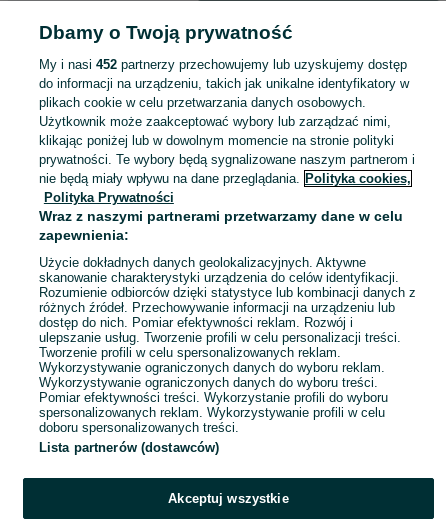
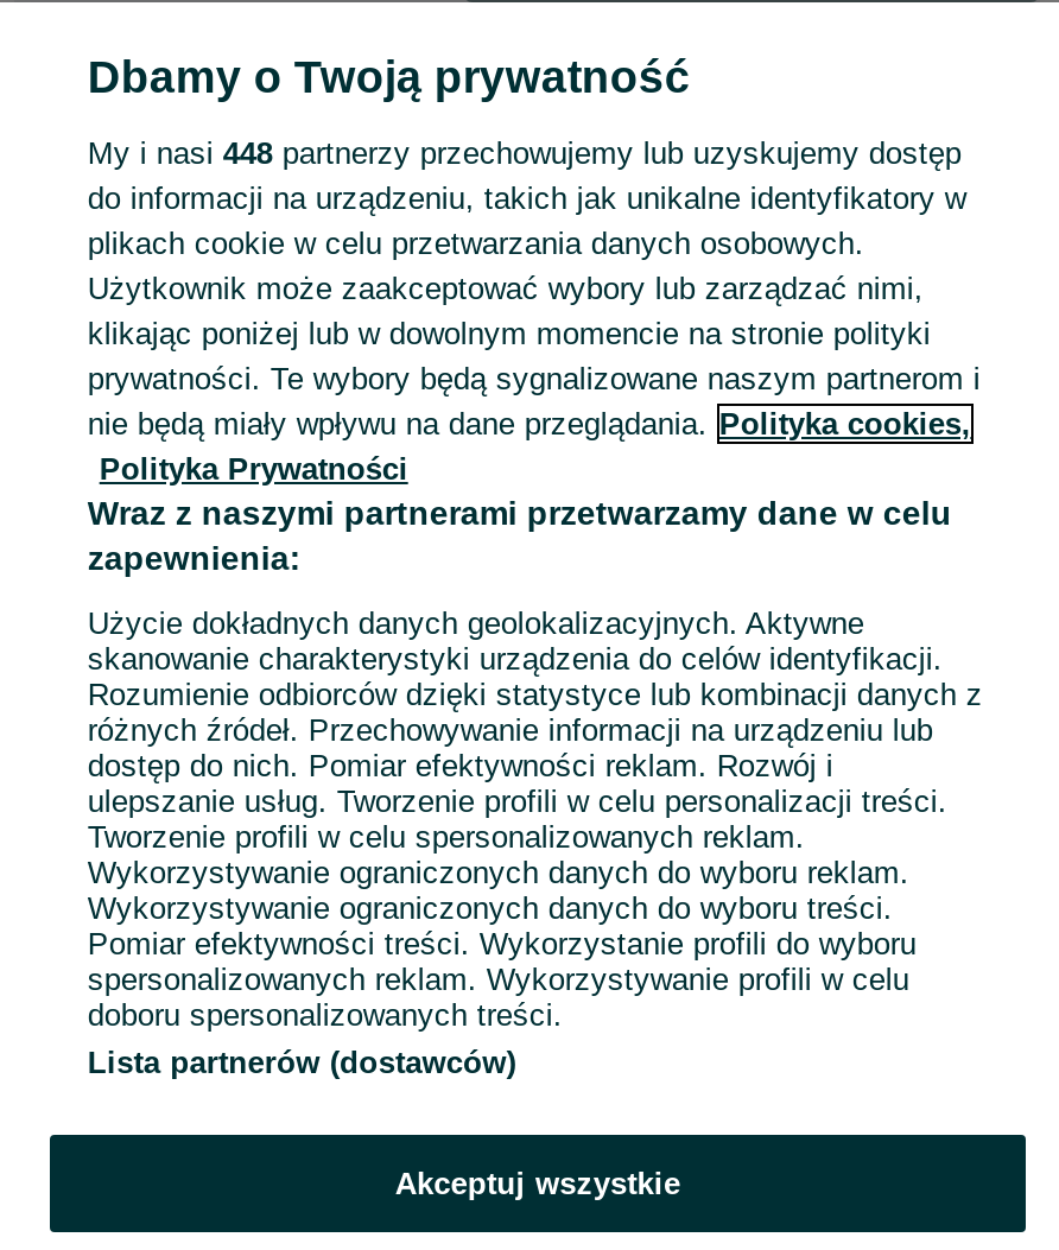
[39,57,407,72] My i nasi 452 partnerzy przechowujemy lub uzyskujemy dostęp -> [87,135,961,171] My i nasi 448 partnerzy przechowujemy lub uzyskujemy dostęp

